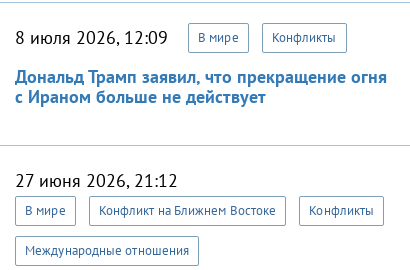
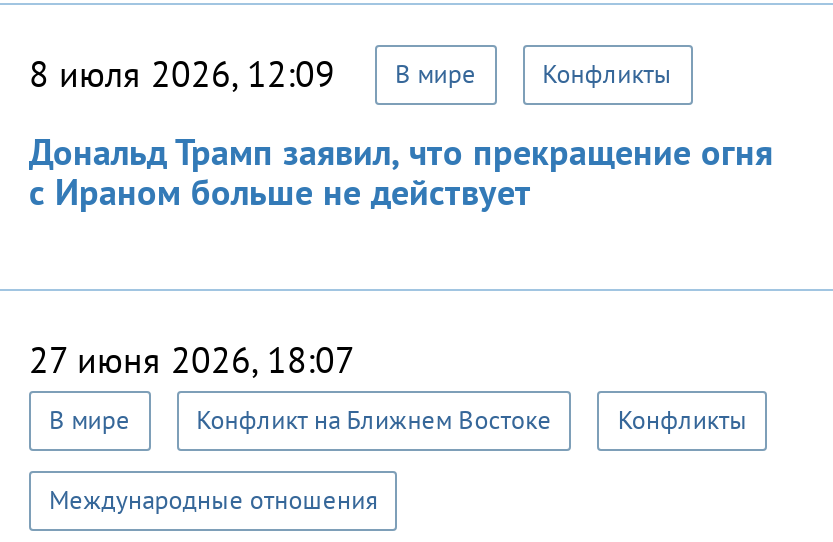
[15,169,178,192] 27 июня 2026, 21:12 -> [29,337,355,383] 27 июня 2026, 18:07

